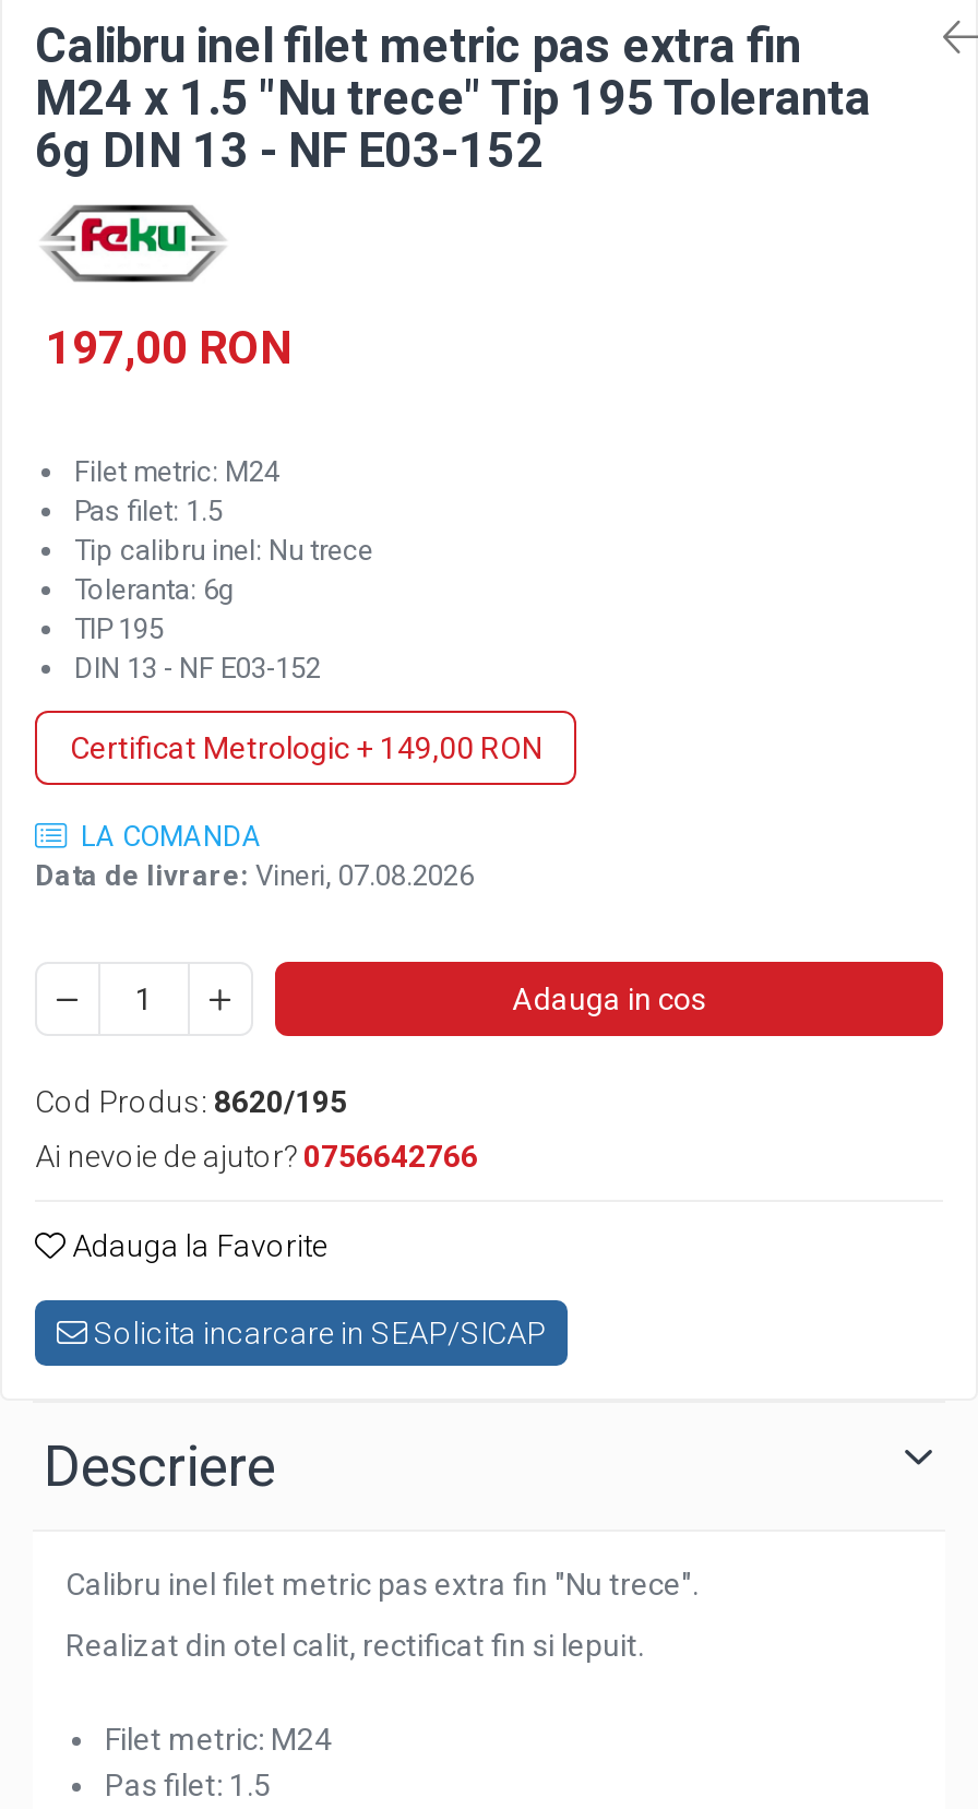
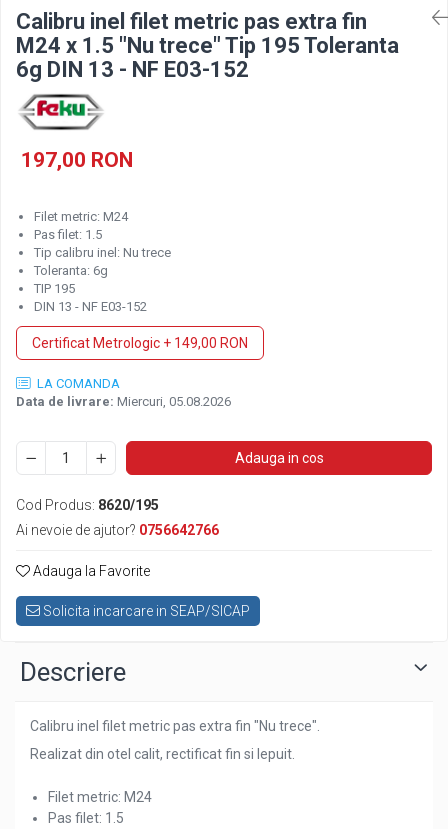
[35,860,474,893] Data de livrare: Vineri, 07.08.2026 -> [16,394,231,409] Data de livrare: Miercuri, 05.08.2026

